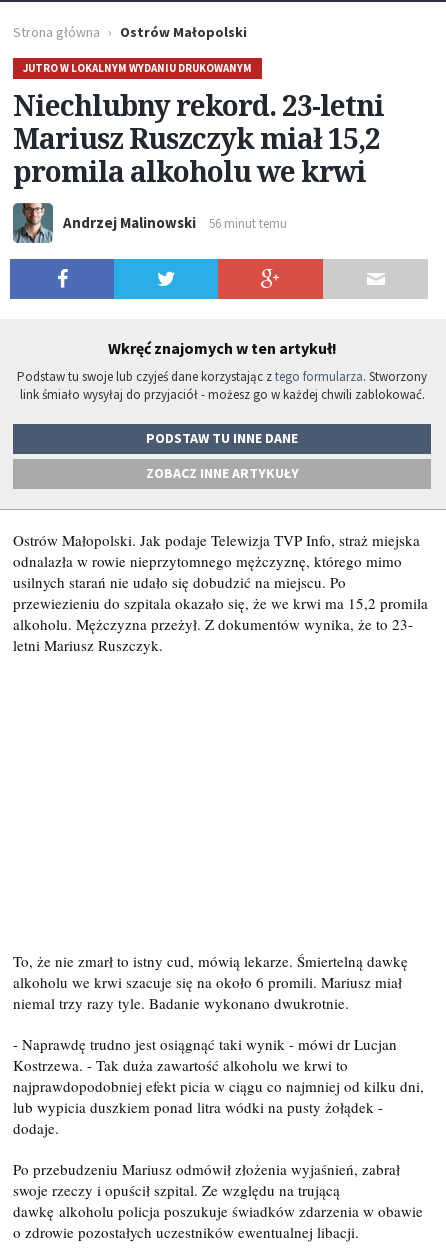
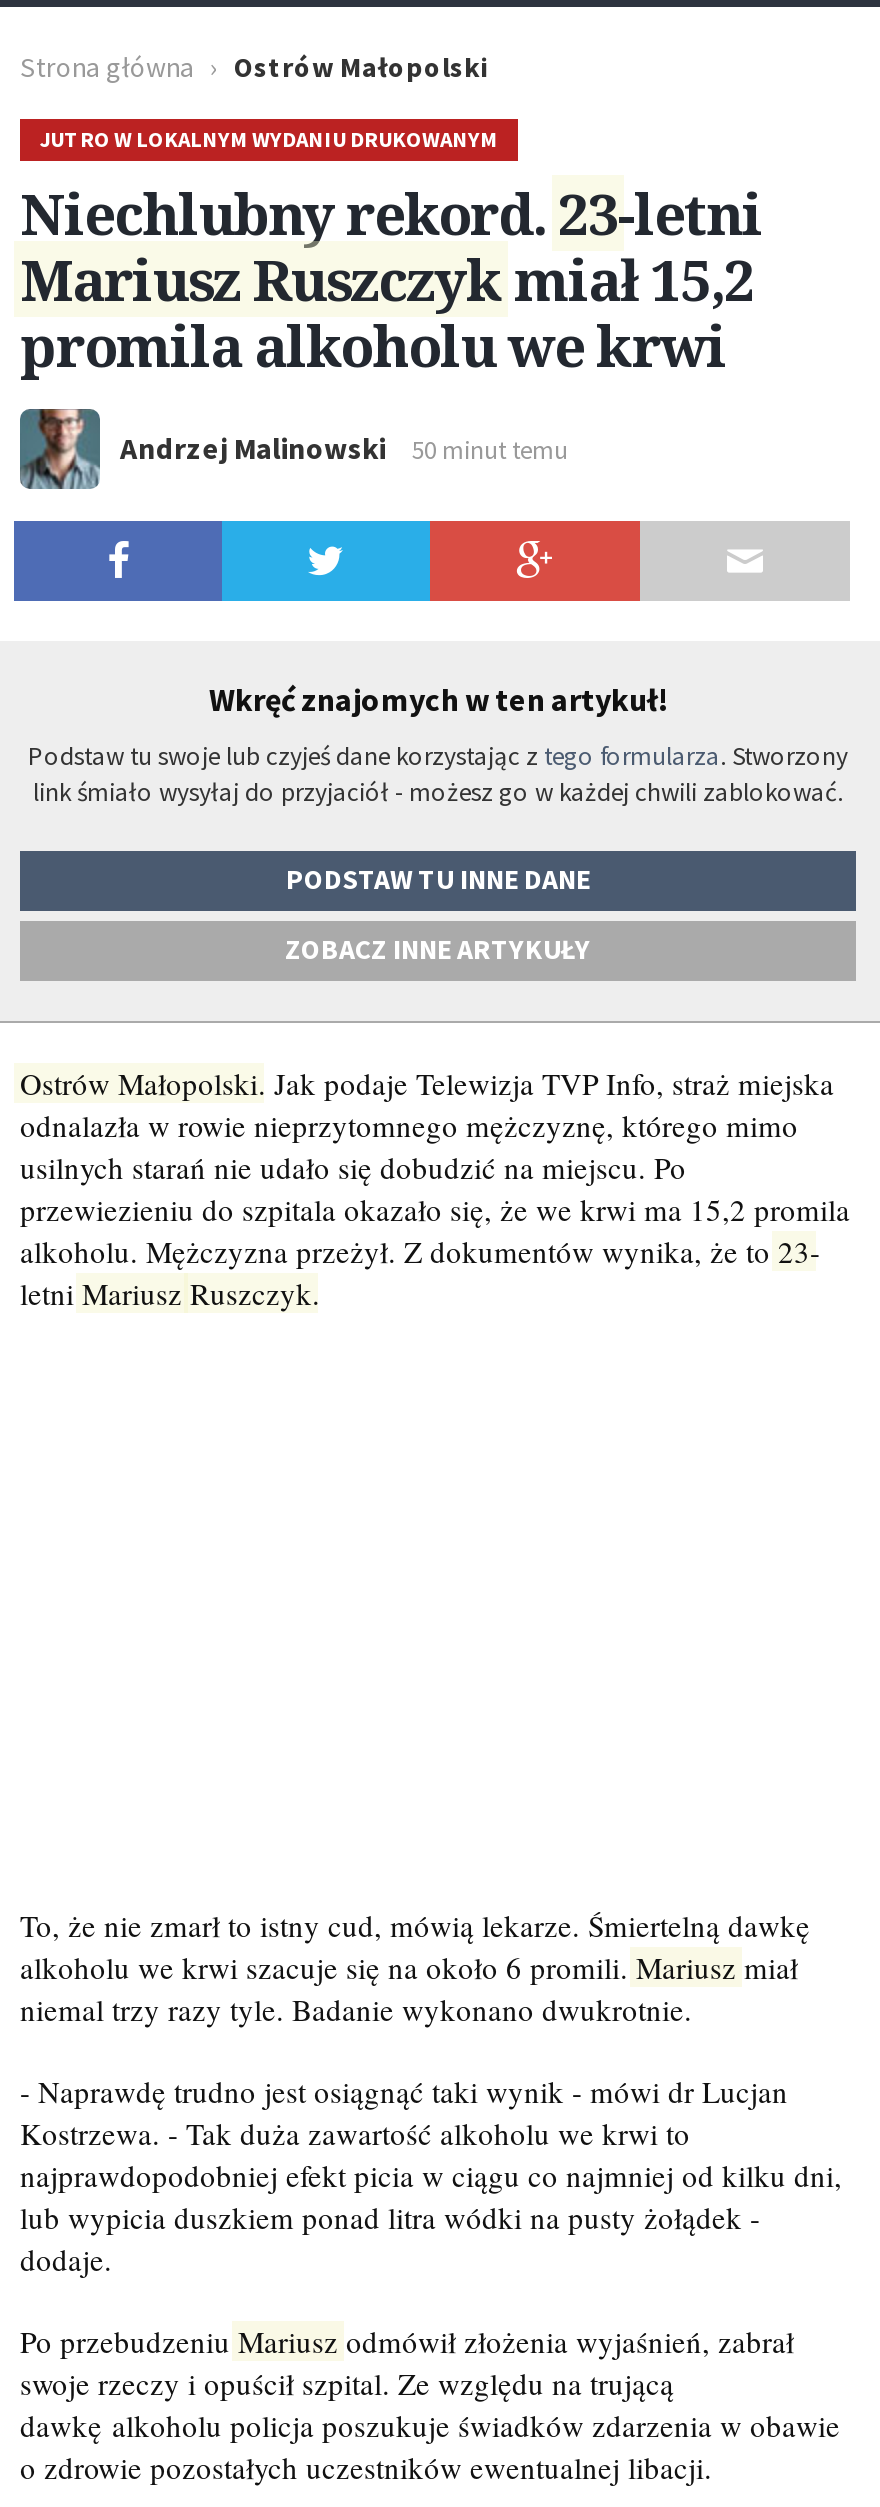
[63,213,287,232] Andrzej Malinowski 56 minut temu -> [120,429,568,467] Andrzej Malinowski 50 minut temu

